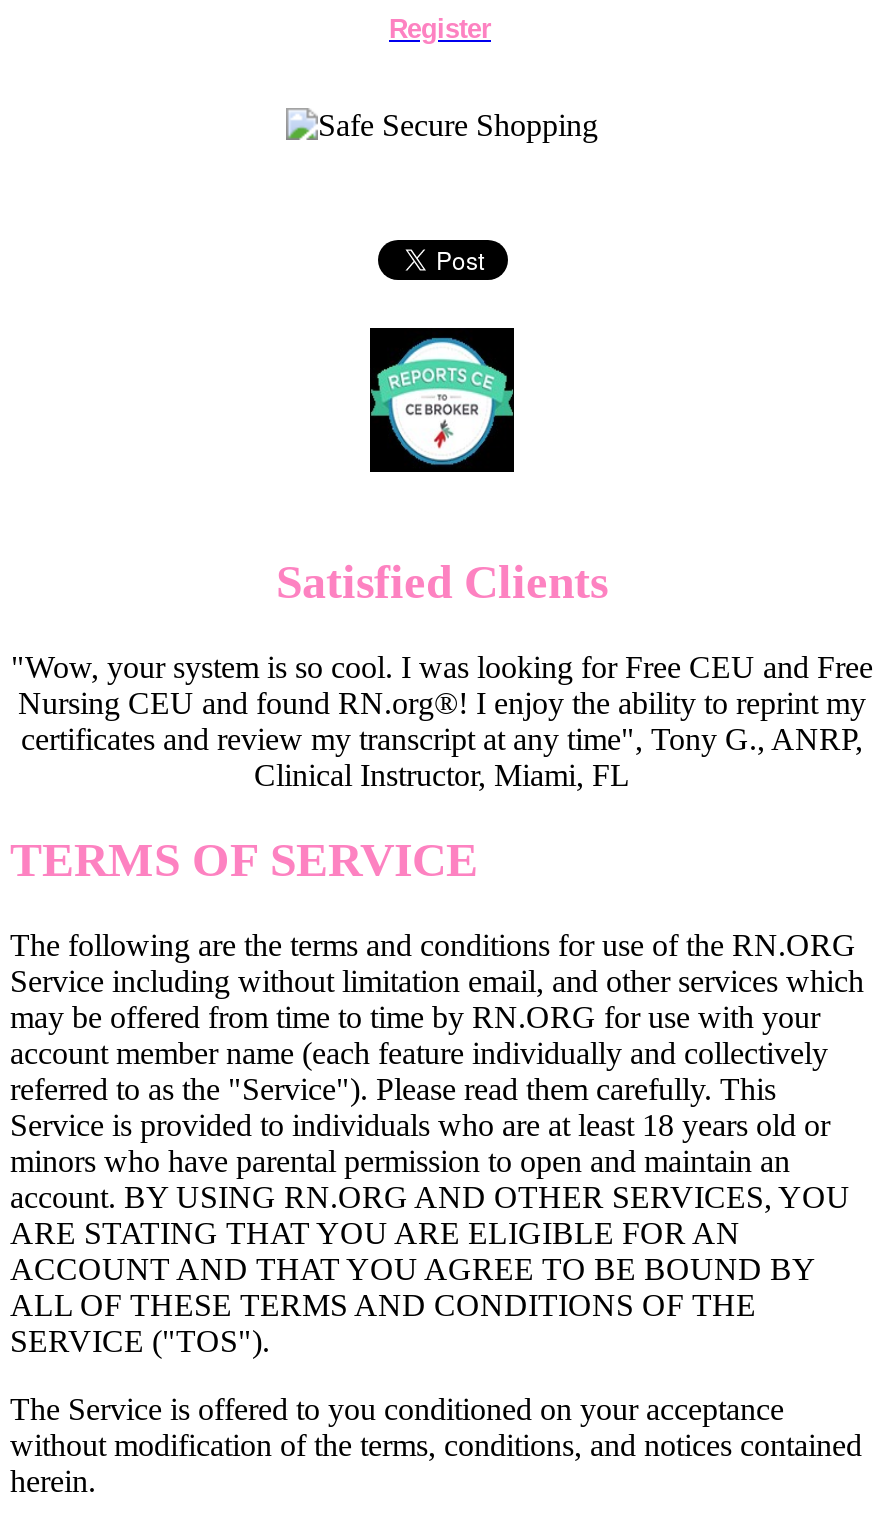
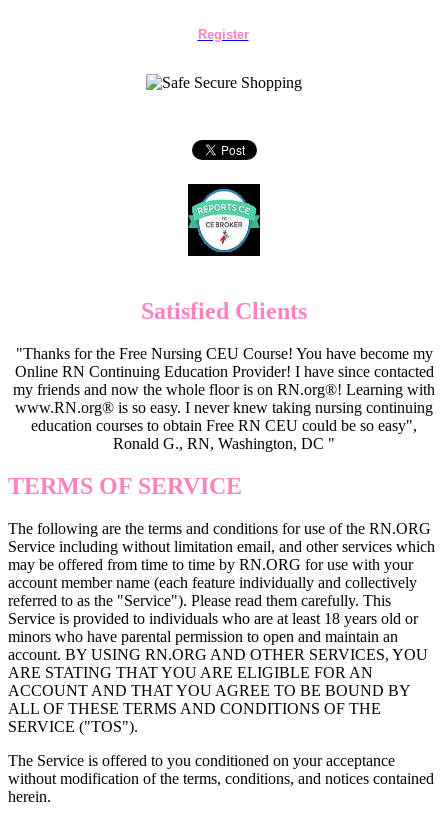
[11,650,873,792] "Wow, your system is so cool. I was looking for Free CEU and Free | Nursing CEU and found RN.org®! I enjoy the ability to reprint my | certificates and review my transcript at any time", Tony G., ANRP, | Clinical Instructor, Miami, FL -> [13,345,435,452] "Thanks for the Free Nursing CEU Course! You have become my | Online RN Continuing Education Provider! I have since contacted | my friends and now the whole floor is on RN.org®! Learning with | www.RN.org® is so easy. I never knew taking nursing continuing | education courses to obtain Free RN CEU could be so easy", | Ronald G., RN, Washington, DC "

